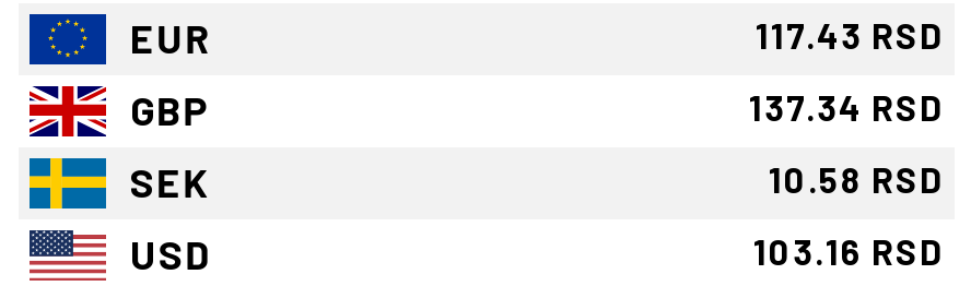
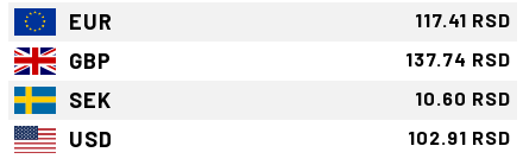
[756,14,944,55] 117.43 RSD -> [415,8,511,31] 117.41 RSD
[749,86,944,127] 137.34 RSD -> [405,47,511,70] 137.74 RSD
[769,158,944,199] 10.58 RSD -> [415,86,511,109] 10.60 RSD
[753,230,944,271] 103.16 RSD -> [408,125,511,148] 102.91 RSD

